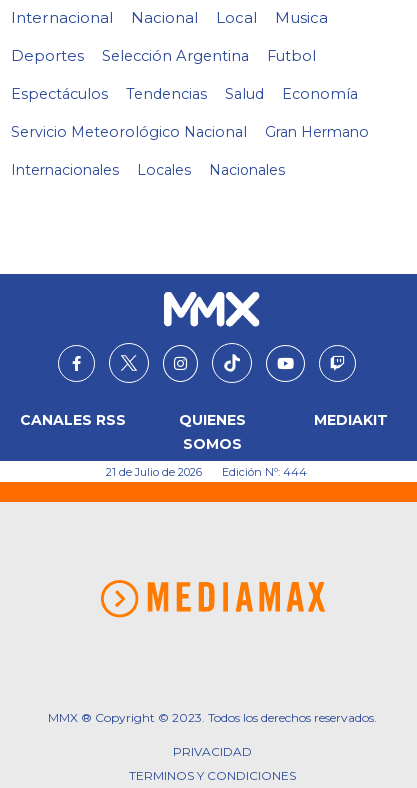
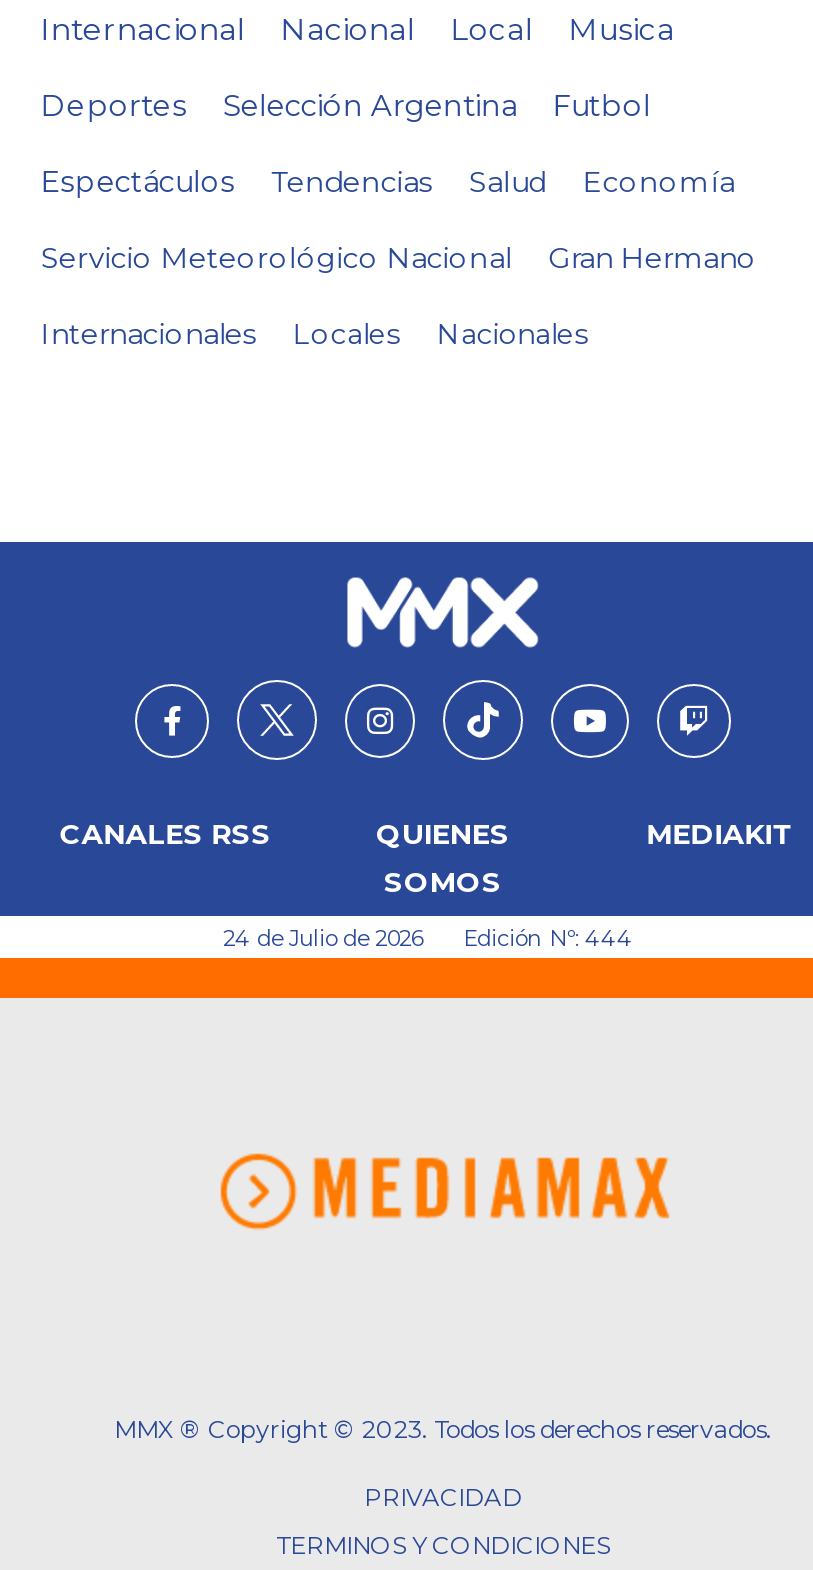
[106,465,307,479] 21 de Julio de 2026 Edición Nº: 444 -> [223,923,633,951] 24 de Julio de 2026 Edición Nº: 444

